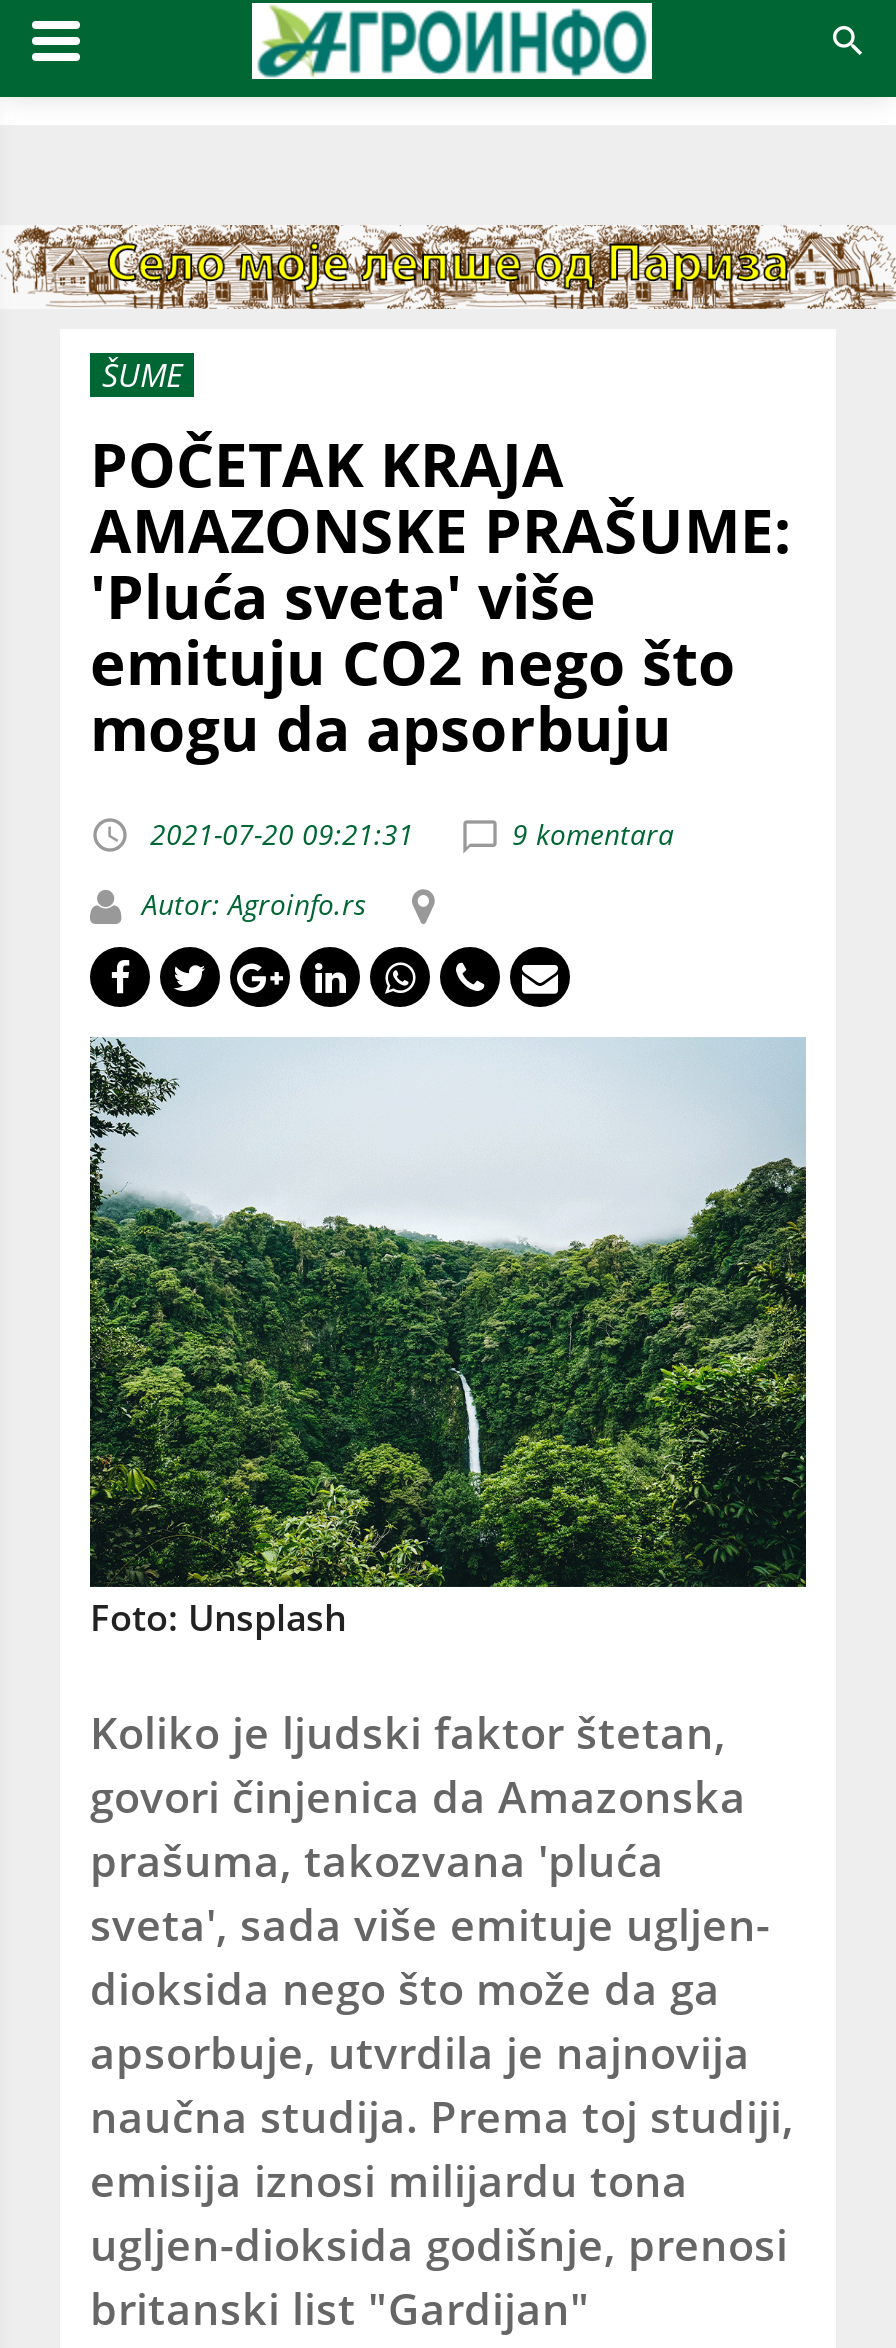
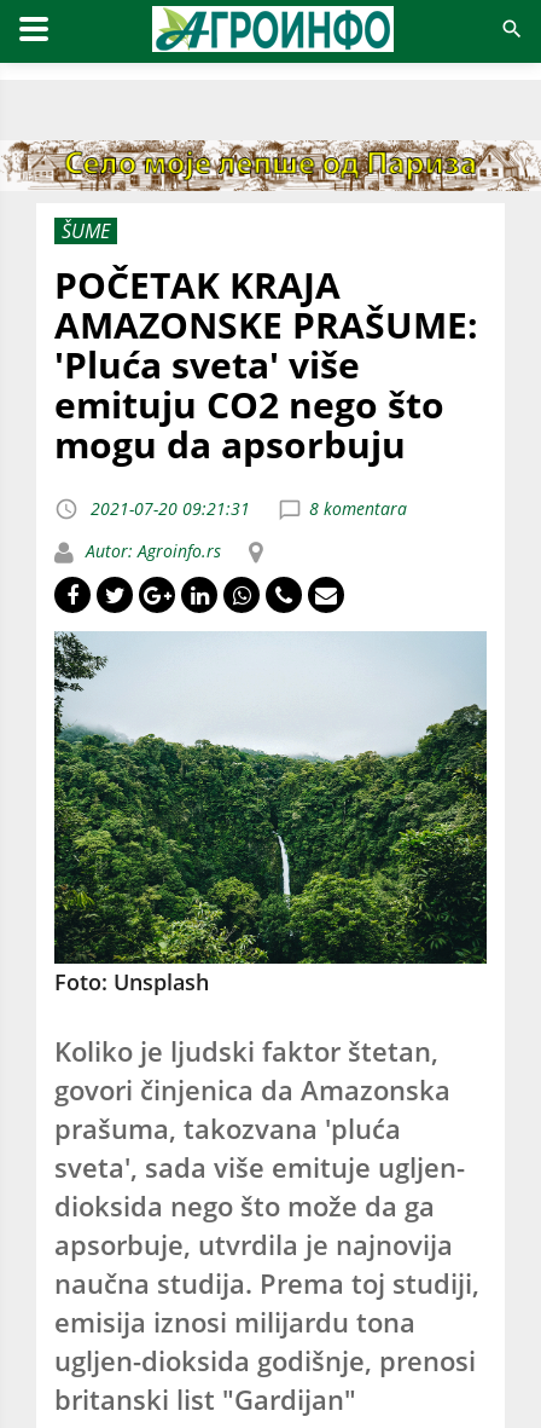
[512,814,674,852] 9 komentara -> [309,496,407,519] 8 komentara

